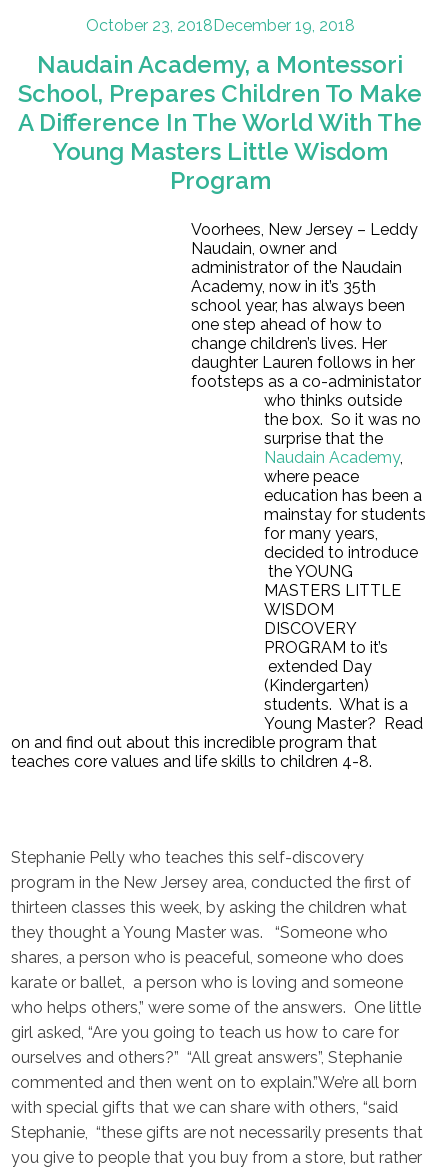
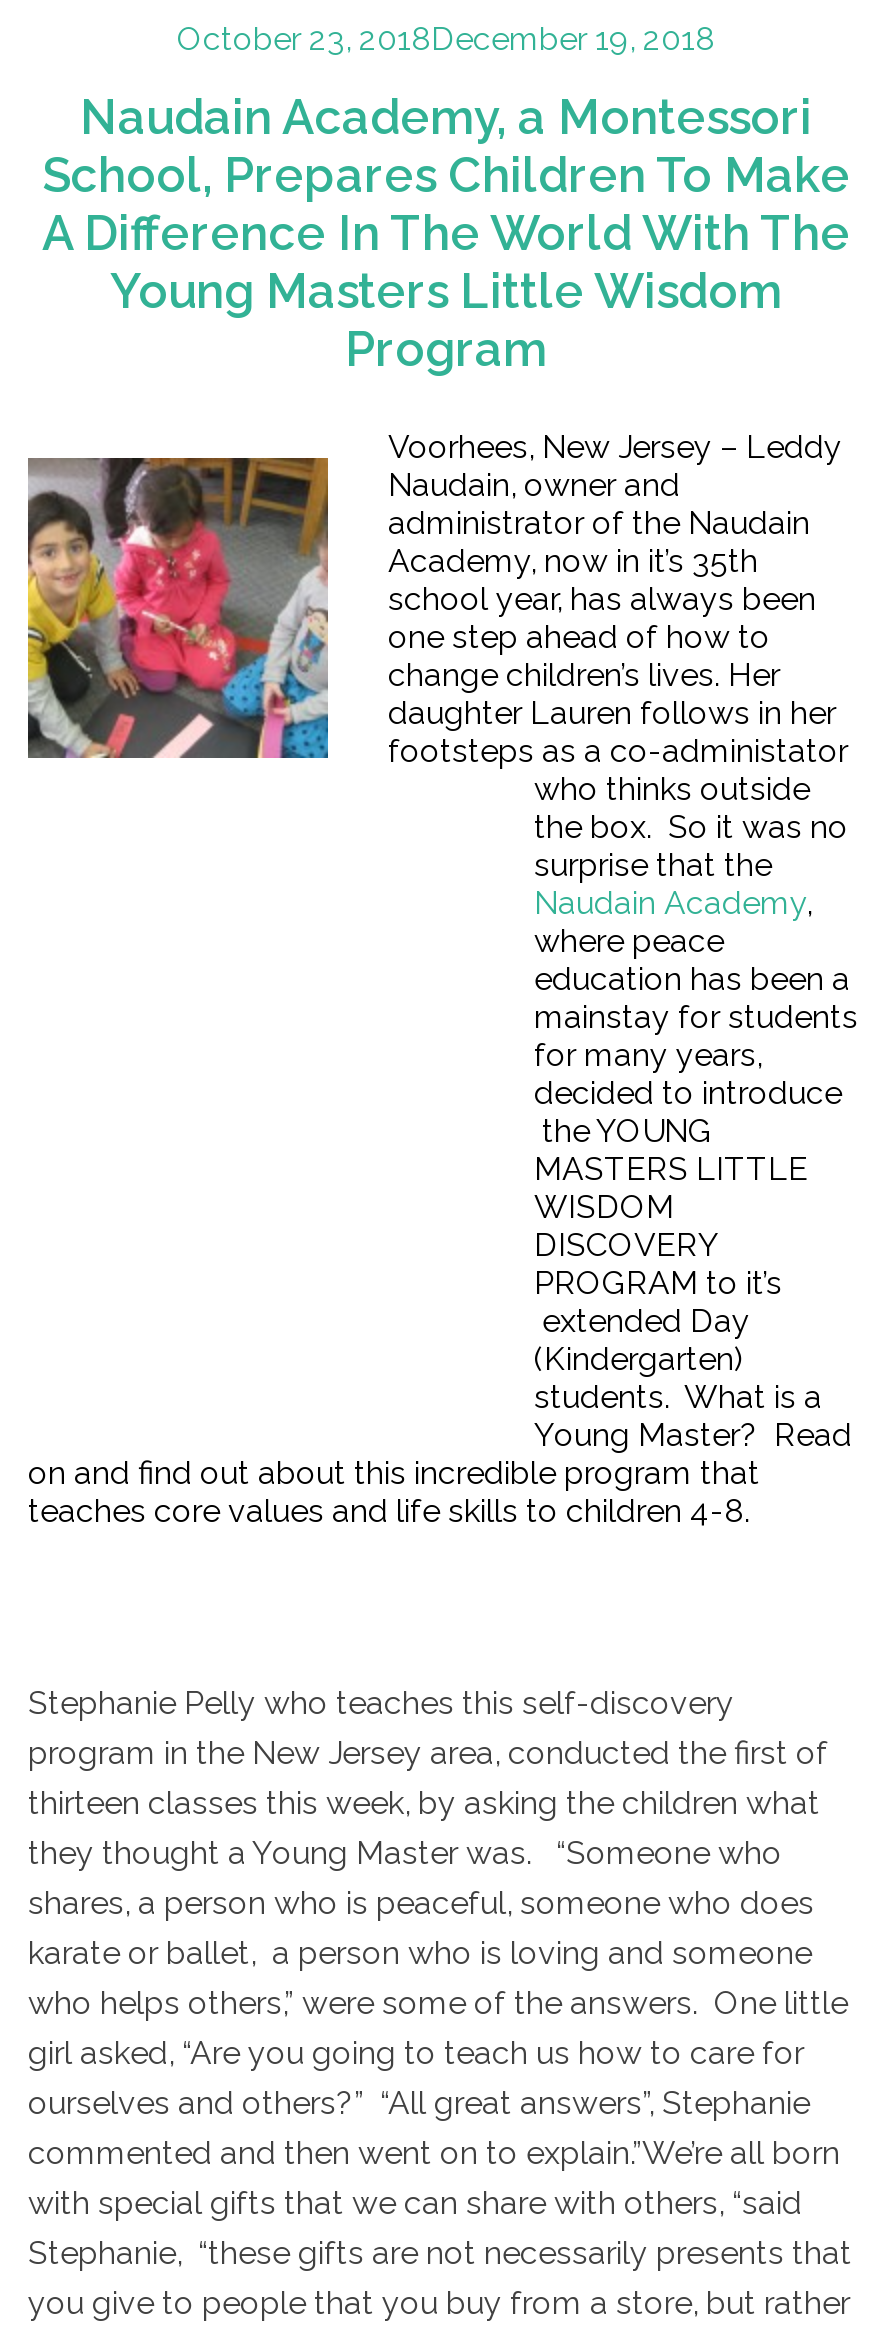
none -> [26,456,330,760] [image]

